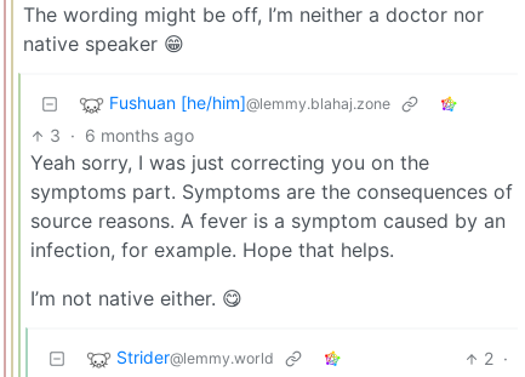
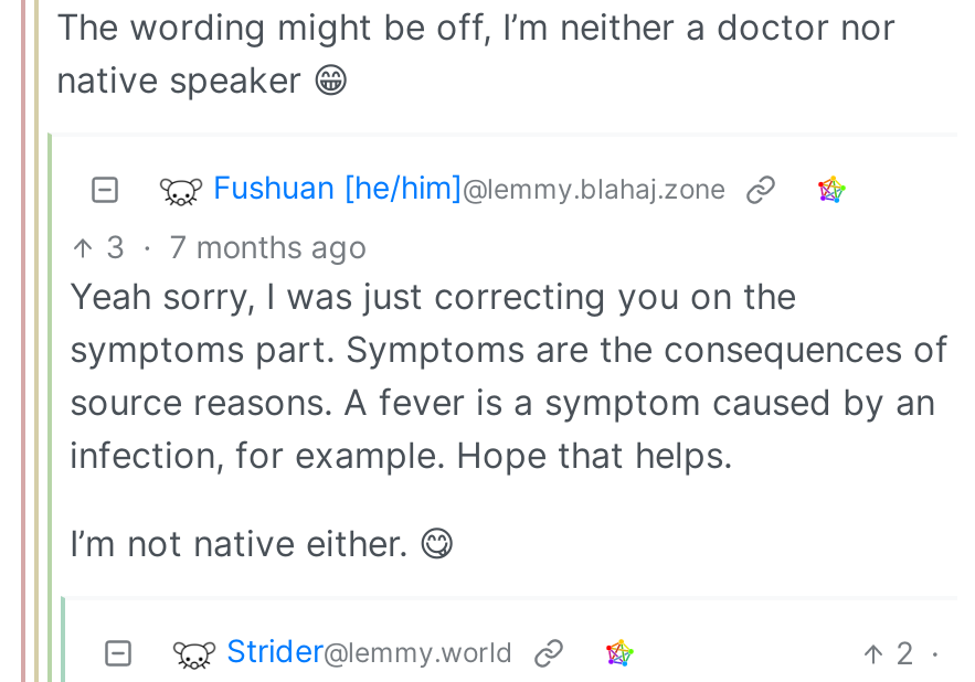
[50,125,194,146] 3 · 6 months ago -> [105,228,366,265] 3 · 7 months ago

